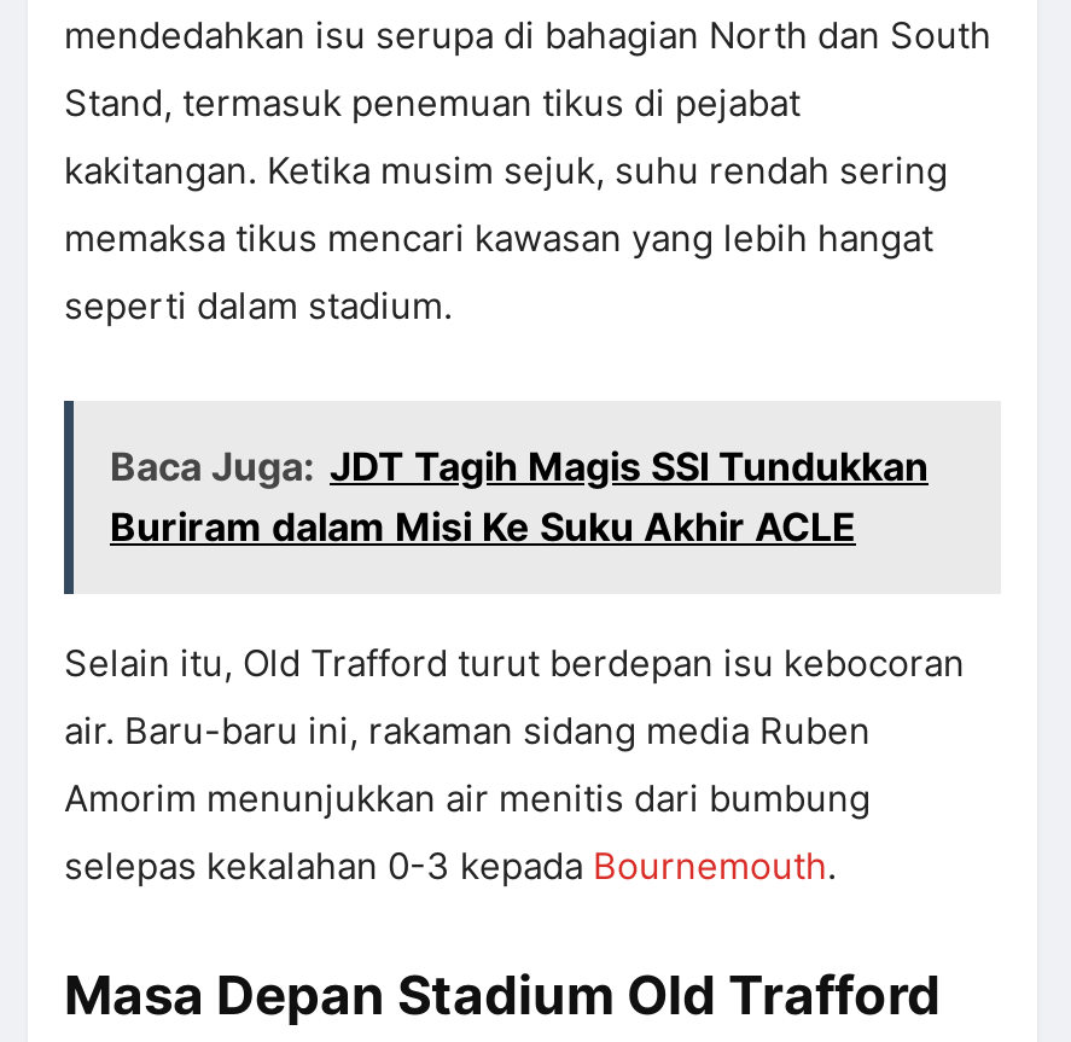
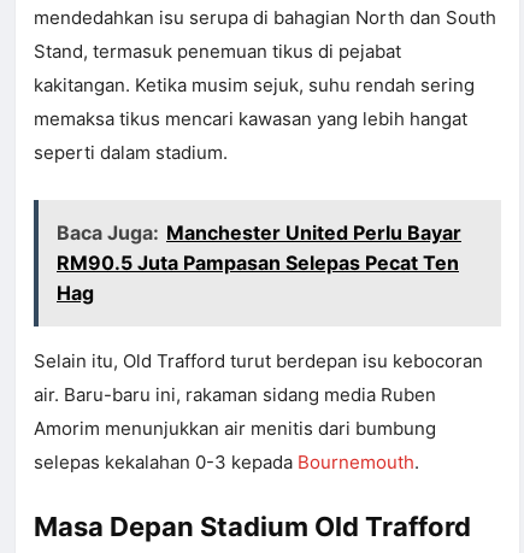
[110,443,929,552] Baca Juga: JDT Tagih Magis SSI Tundukkan | Buriram dalam Misi Ke Suku Akhir ACLE -> [57,221,461,305] Baca Juga: Manchester United Perlu Bayar | RM90.5 Juta Pampasan Selepas Pecat Ten | Hag

